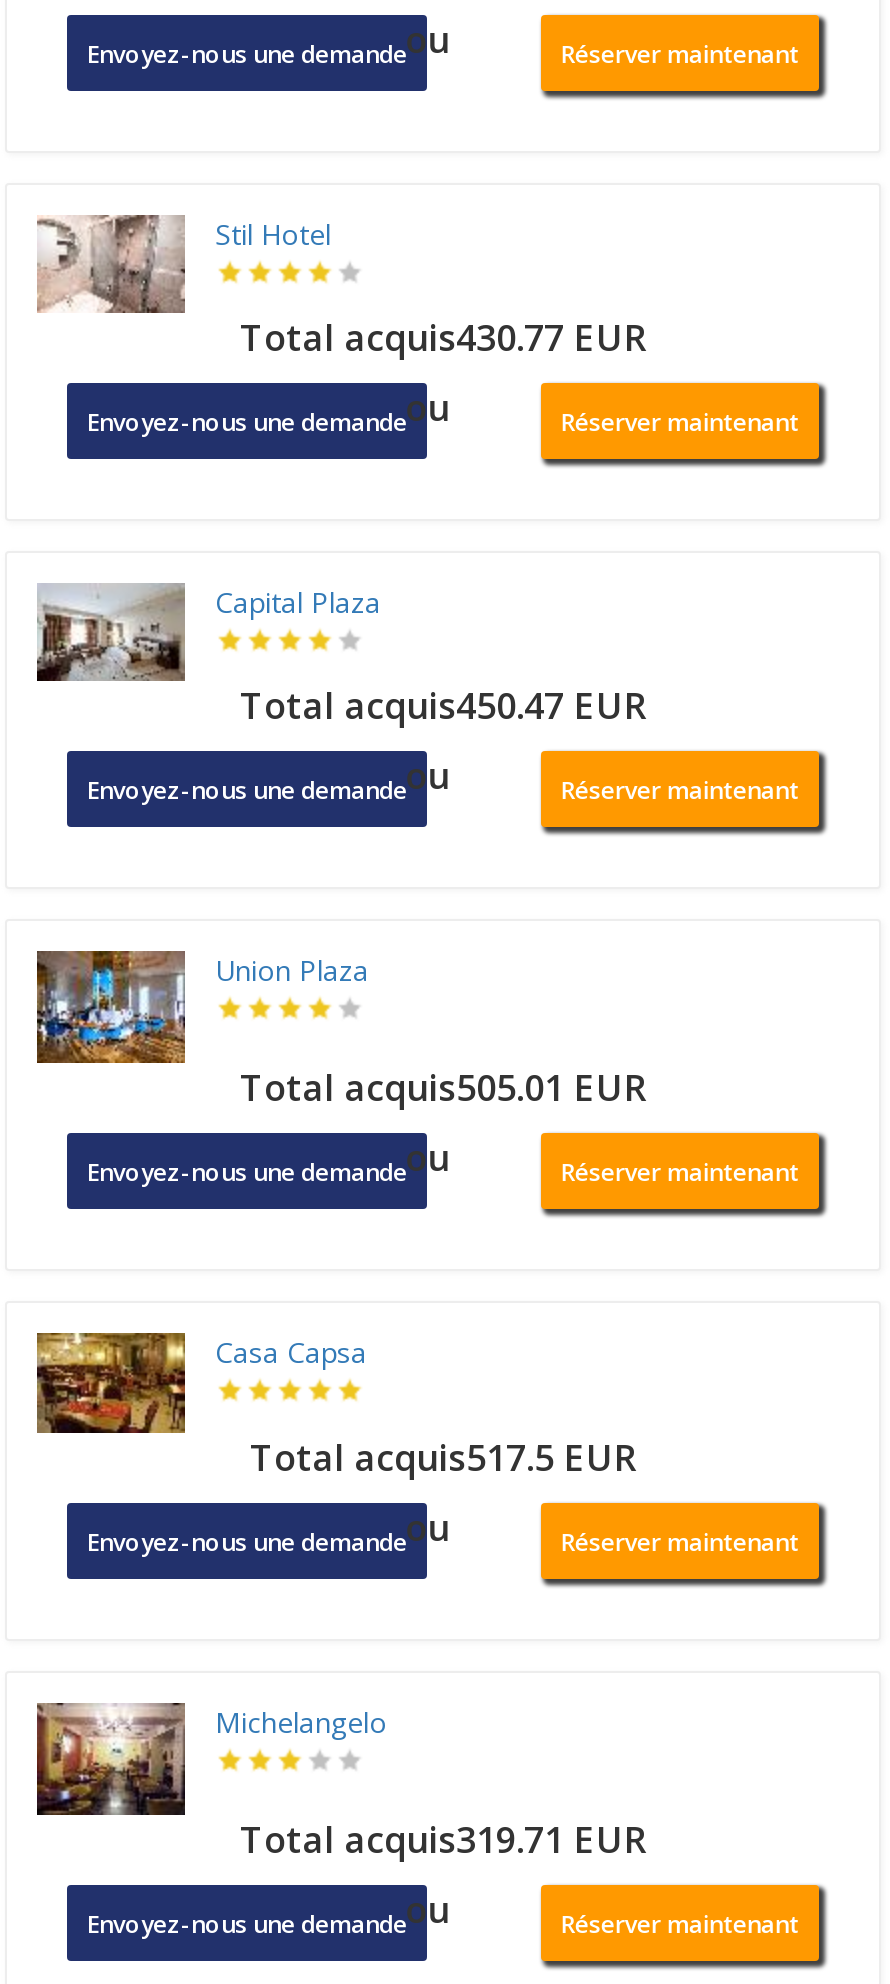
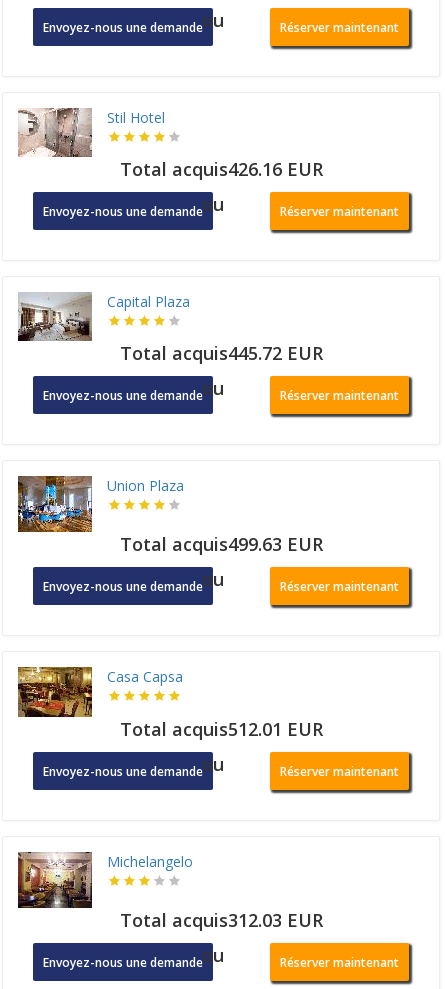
[240,313,646,361] Total acquis430.77 EUR -> [119,157,322,181] Total acquis426.16 EUR
[240,681,646,729] Total acquis450.47 EUR -> [119,341,322,365] Total acquis445.72 EUR
[240,1063,646,1111] Total acquis505.01 EUR -> [119,532,322,556] Total acquis499.63 EUR
[250,1433,636,1481] Total acquis517.5 EUR -> [119,717,322,741] Total acquis512.01 EUR
[240,1815,646,1863] Total acquis319.71 EUR -> [119,908,322,932] Total acquis312.03 EUR

